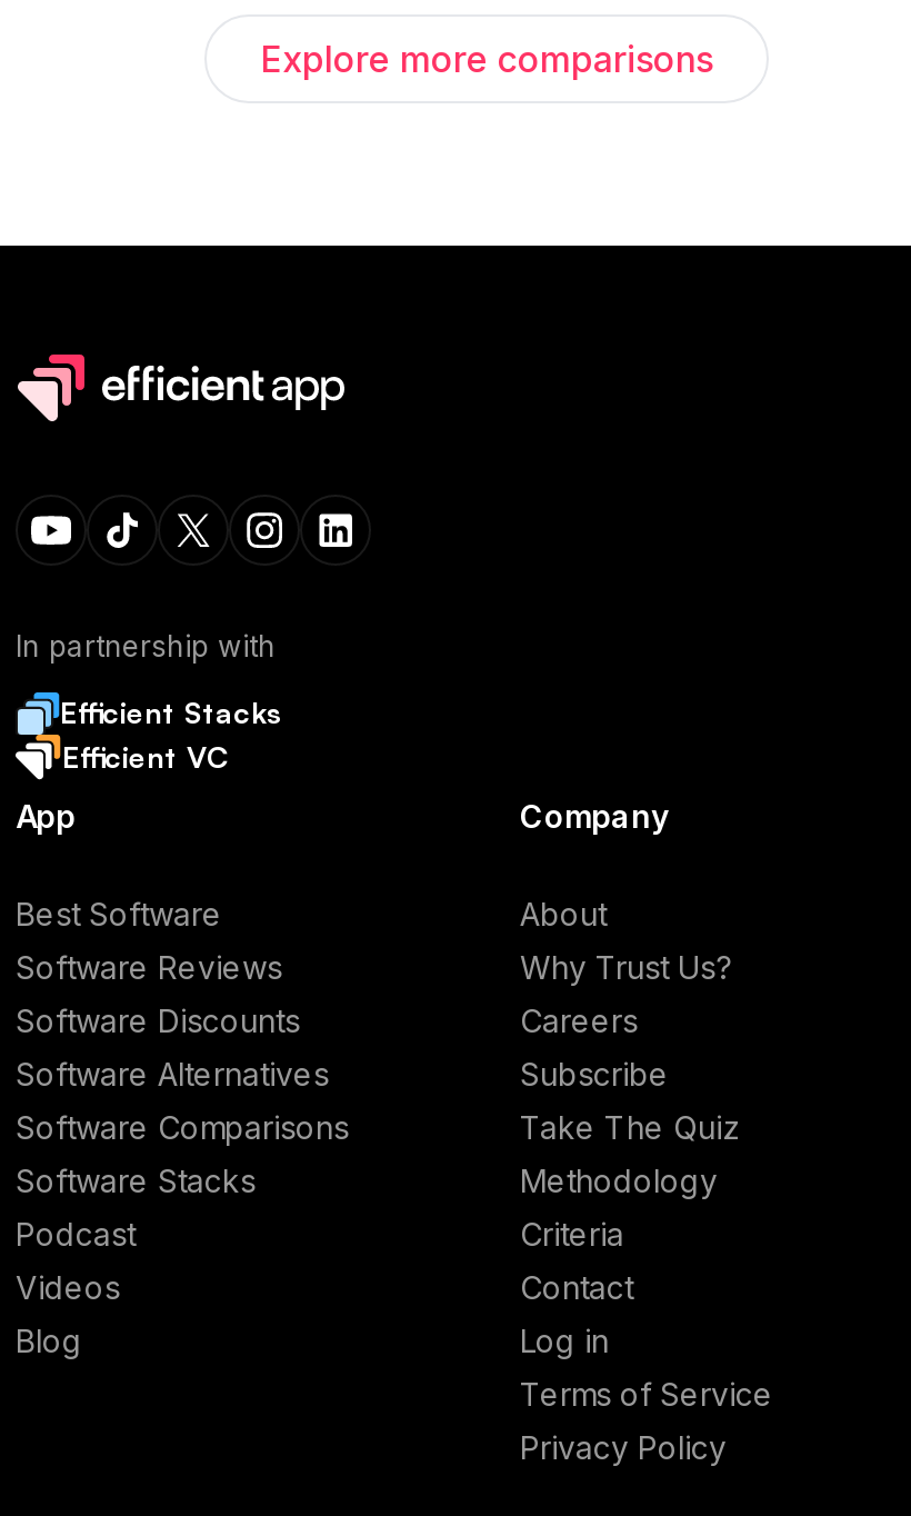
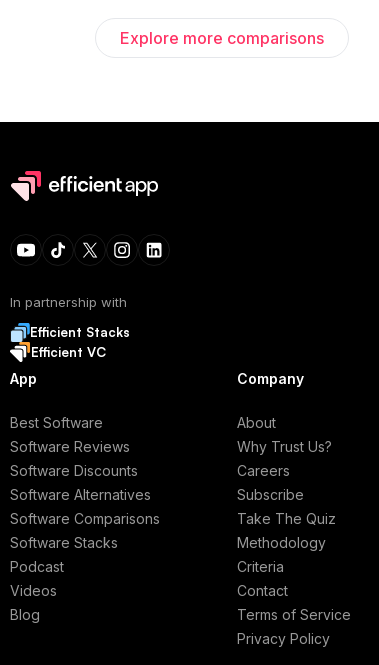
[520,1321,609,1359] Log in -> none

